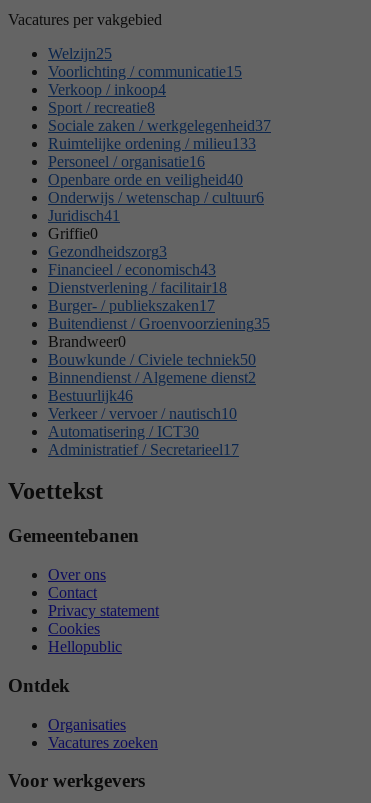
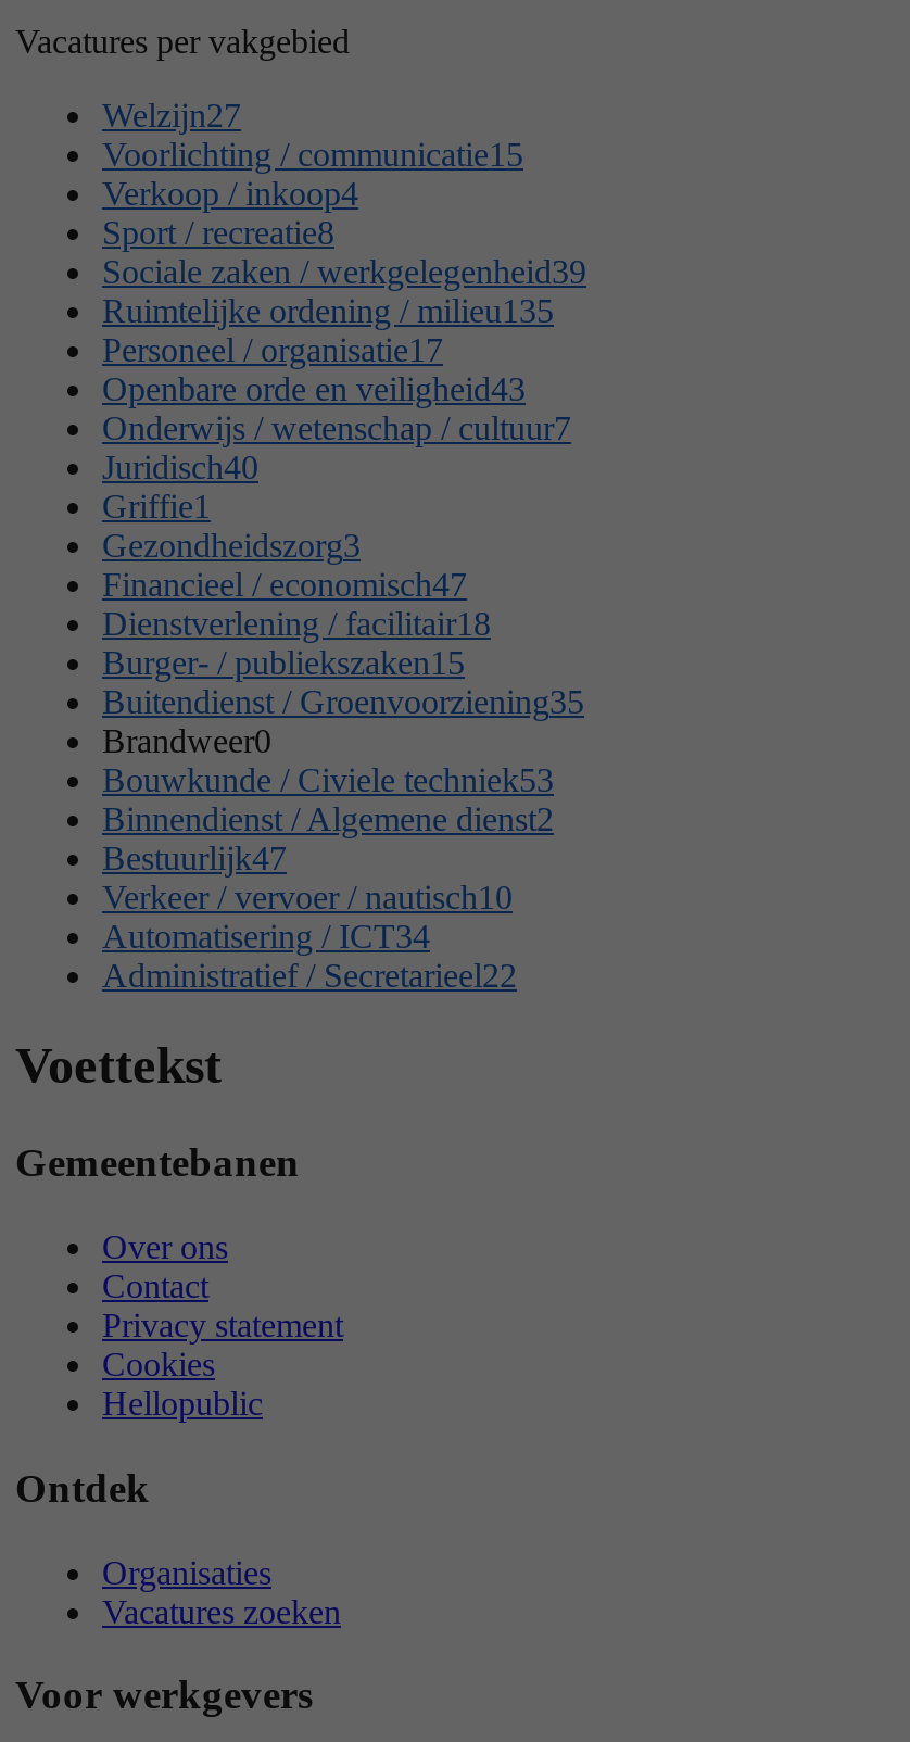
[48,45,112,62] Welzijn25 -> [102,96,241,133] Welzijn27
[48,117,271,134] Sociale zaken / werkgelegenheid37 -> [102,252,586,289] Sociale zaken / werkgelegenheid39
[48,135,256,152] Ruimtelijke ordening / milieu133 -> [102,291,554,328] Ruimtelijke ordening / milieu135
[48,153,205,170] Personeel / organisatie16 -> [102,330,443,367] Personeel / organisatie17
[48,171,243,188] Openbare orde en veiligheid40 -> [102,369,526,406] Openbare orde en veiligheid43
[48,189,264,206] Onderwijs / wetenschap / cultuur6 -> [102,409,571,445] Onderwijs / wetenschap / cultuur7
[48,207,120,224] Juridisch41 -> [102,448,258,485] Juridisch40
[48,225,98,242] Griffie0 -> [102,487,211,524] Griffie1
[48,261,216,278] Financieel / economisch43 -> [102,565,467,602] Financieel / economisch47
[48,297,215,314] Burger- / publiekszaken17 -> [102,643,465,680] Burger- / publiekszaken15
[48,351,256,368] Bouwkunde / Civiele techniek50 -> [102,760,554,797] Bouwkunde / Civiele techniek53
[48,387,133,404] Bestuurlijk46 -> [102,839,287,876] Bestuurlijk47
[48,423,199,440] Automatisering / ICT30 -> [102,917,430,954] Automatisering / ICT34
[48,441,239,458] Administratief / Secretarieel17 -> [102,956,517,993] Administratief / Secretarieel22

